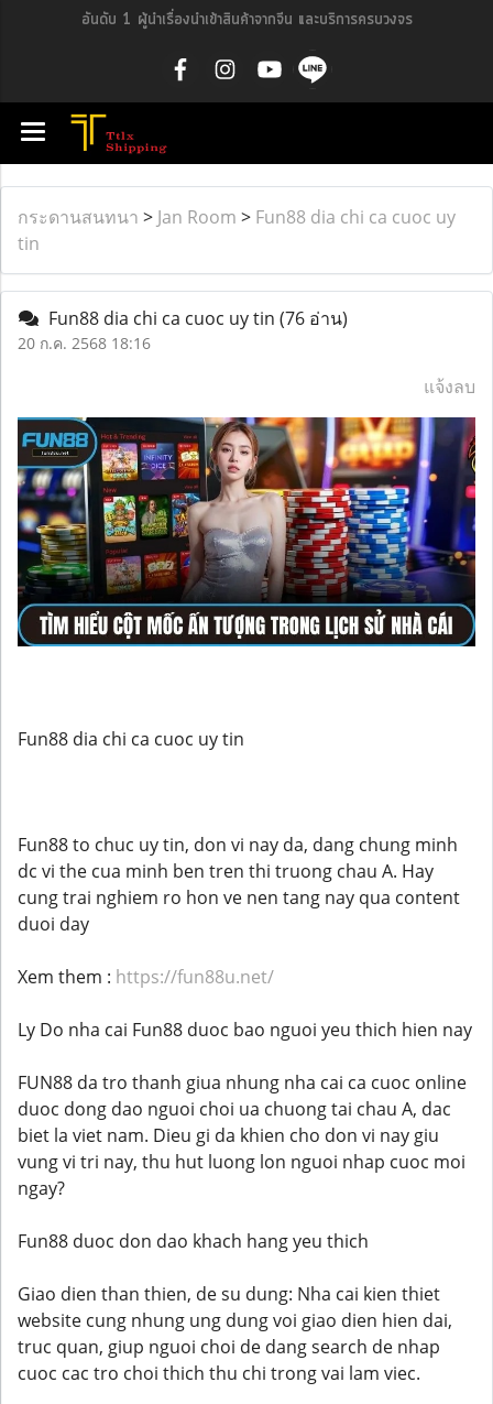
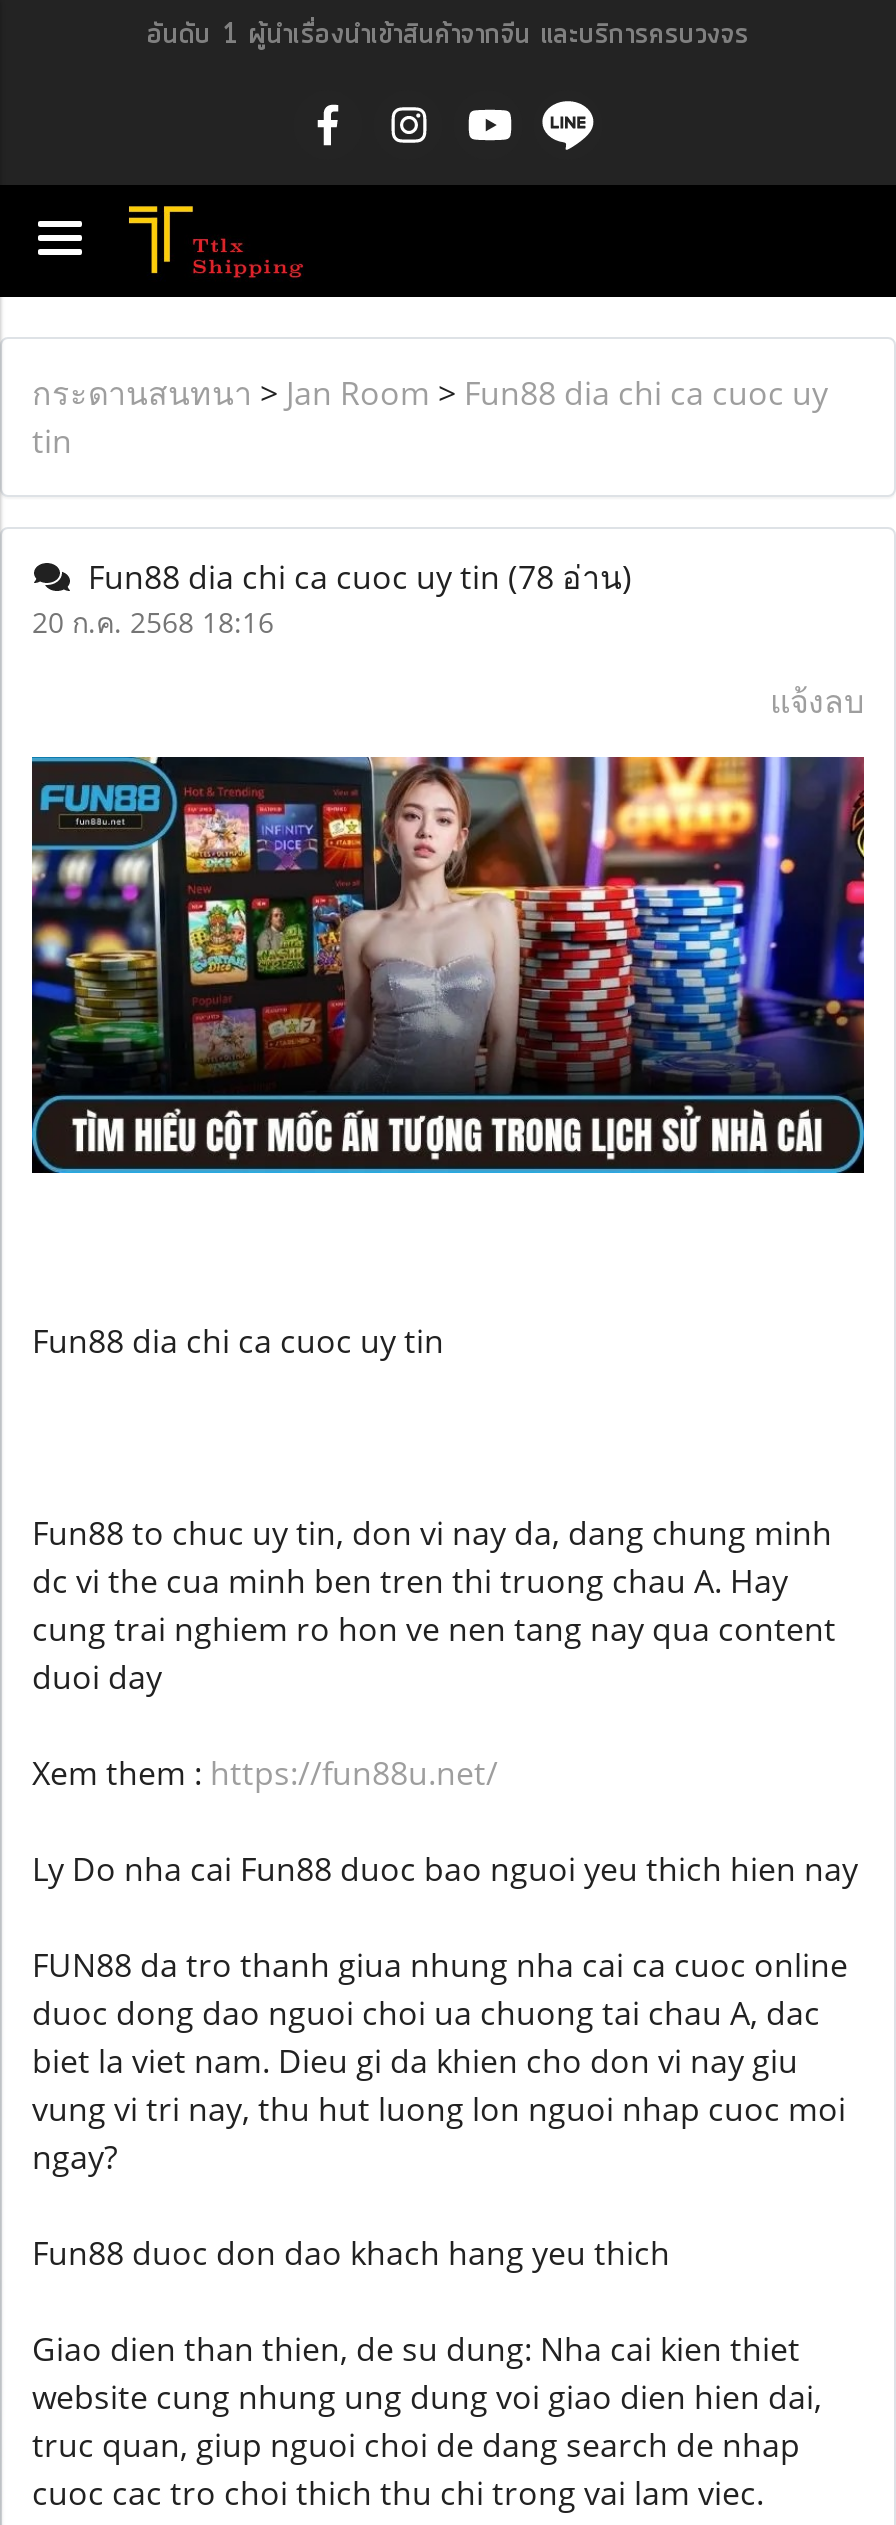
[40,306,348,330] Fun88 dia chi ca cuoc uy tin (76 อ่าน) -> [72,555,632,599] Fun88 dia chi ca cuoc uy tin (78 อ่าน)

